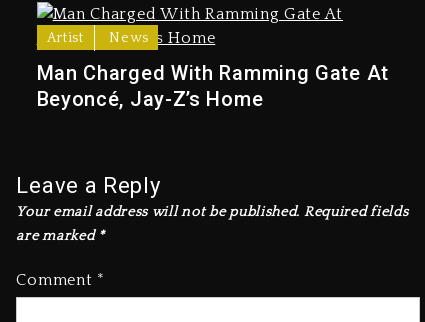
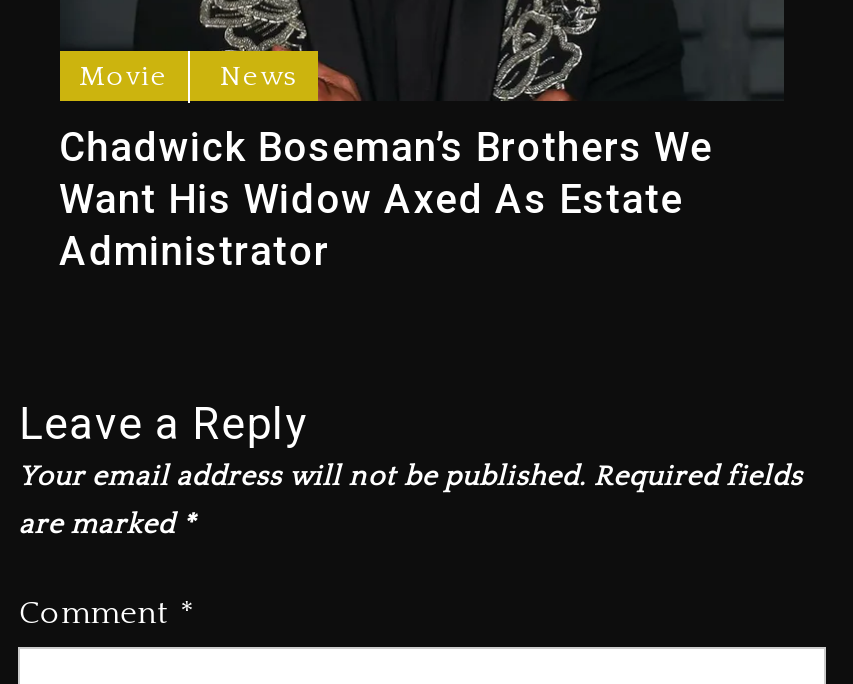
[47,30,84,46] Artist -> [79,61,168,93] Movie
[37,61,389,111] Man Charged With Ramming Gate At | Beyoncé, Jay-Z’s Home -> [59,123,713,275] Chadwick Boseman’s Brothers We | Want His Widow Axed As Estate | Administrator

